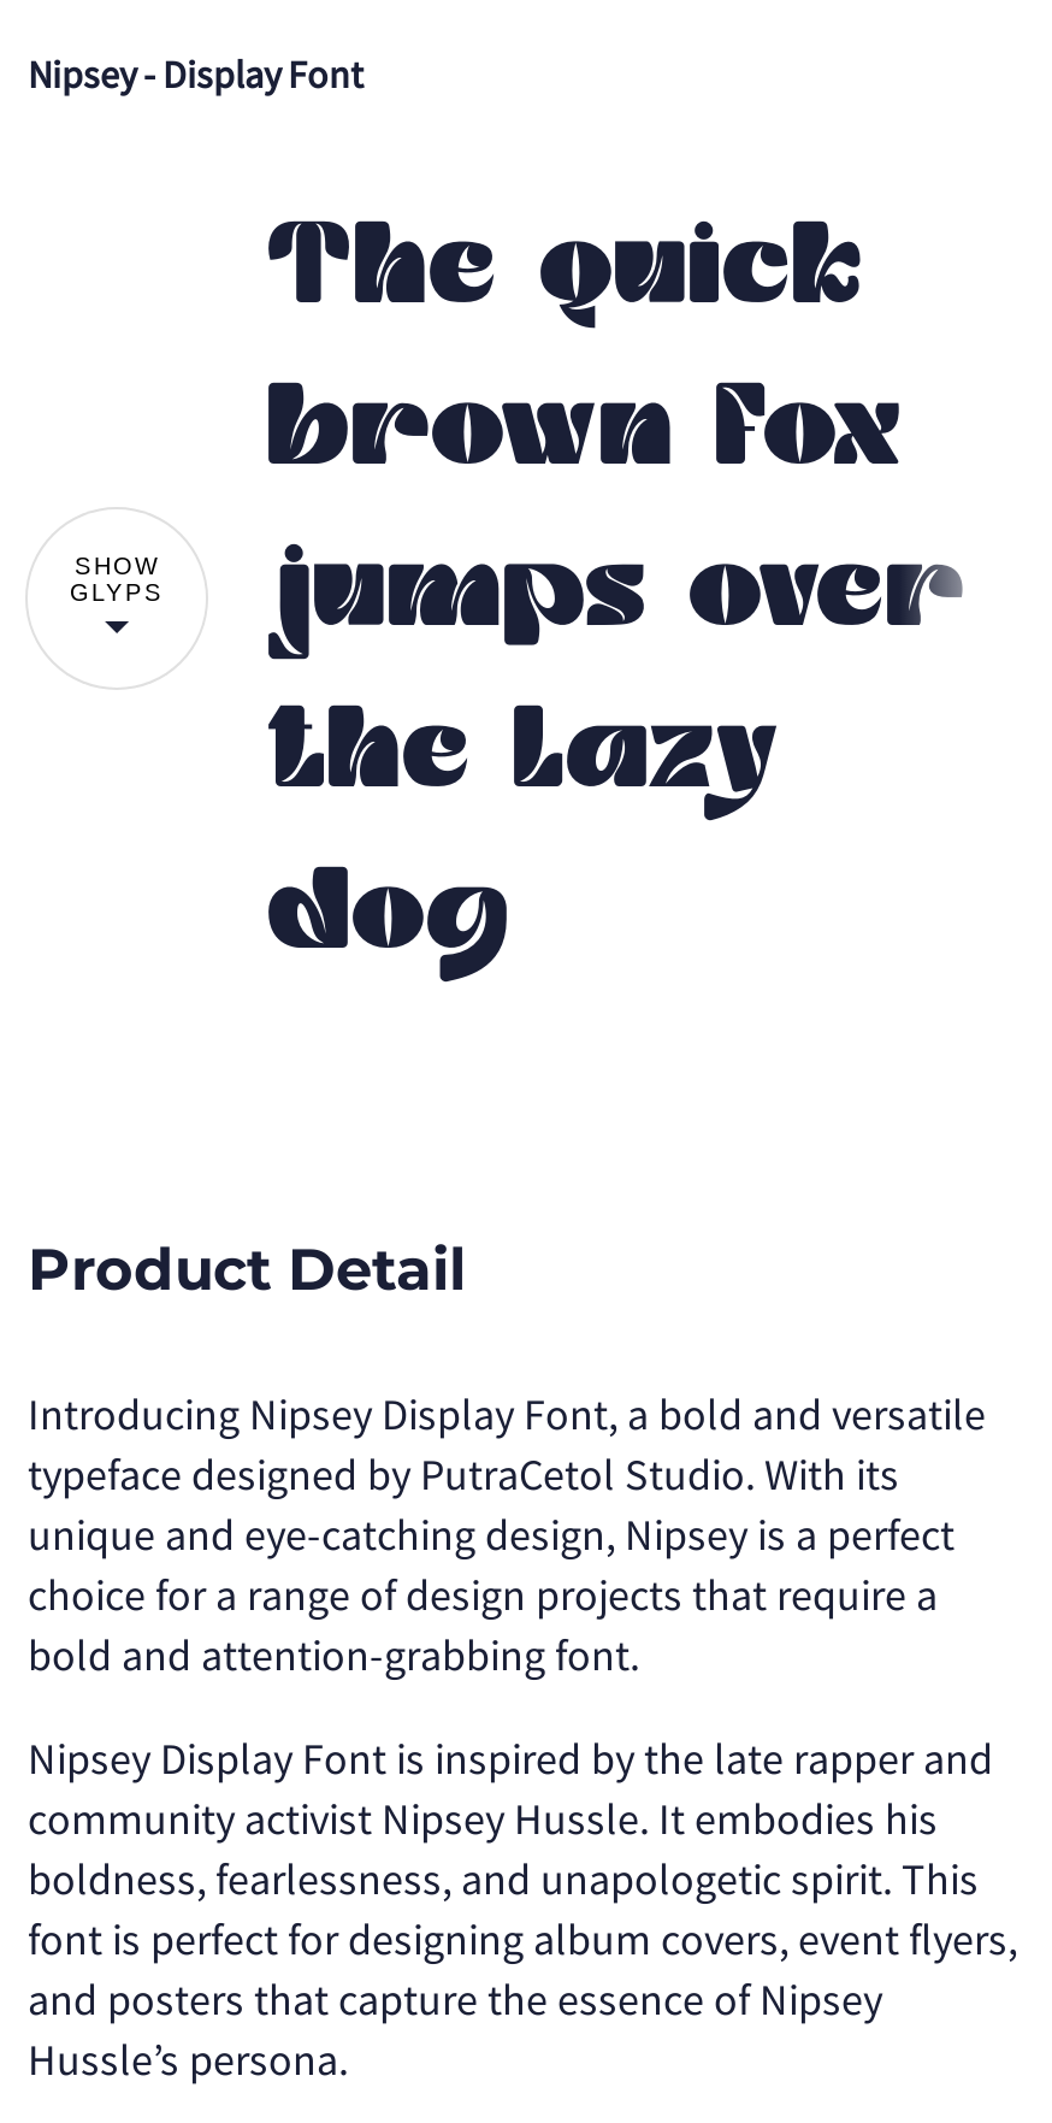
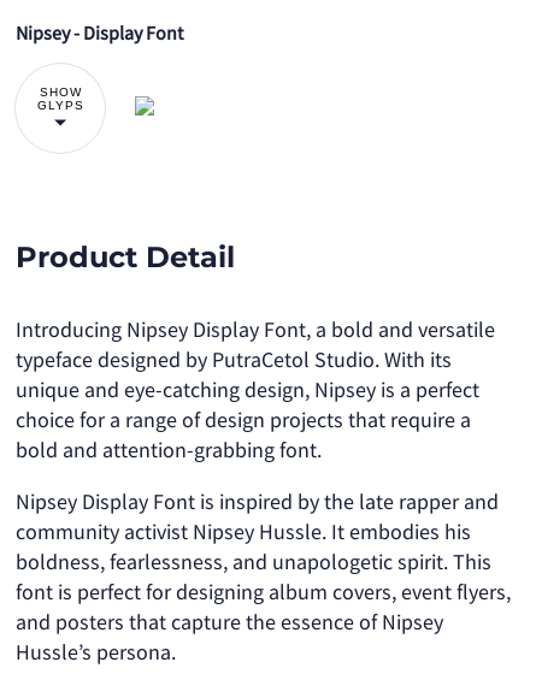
[266,199,964,994] The quick | brown fox | jumps over | the lazy | dog -> none

